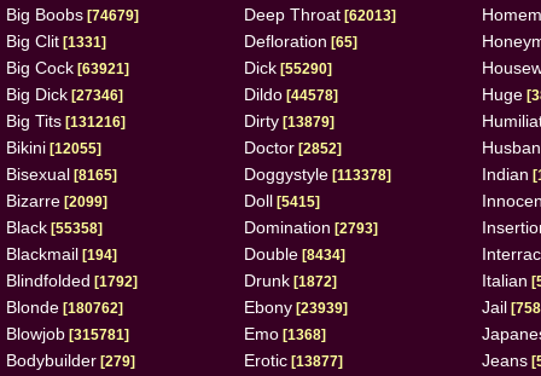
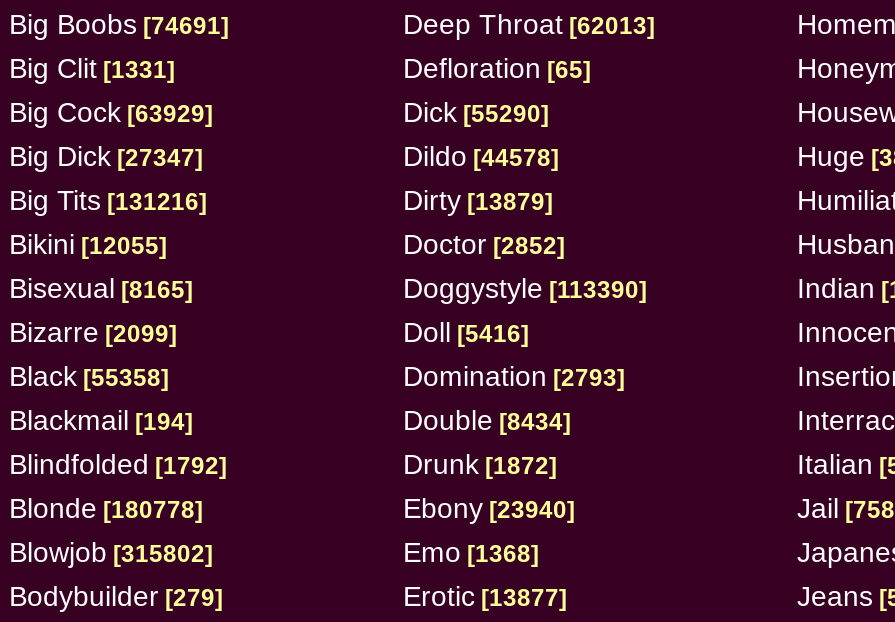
[6,5,139,24] Big Boobs [74679] -> [9,8,229,40] Big Boobs [74691]
[6,58,129,77] Big Cock [63921] -> [9,96,213,128] Big Cock [63929]
[6,85,123,104] Big Dick [27346] -> [9,140,203,172] Big Dick [27347]
[244,164,391,184] Doggystyle [113378] -> [403,272,647,304] Doggystyle [113390]
[244,191,320,210] Doll [5415] -> [403,316,529,348] Doll [5416]
[6,297,123,317] Blonde [180762] -> [9,492,203,524] Blonde [180778]
[244,297,348,317] Ebony [23939] -> [403,492,575,524] Ebony [23940]
[6,324,129,343] Blowjob [315781] -> [9,536,213,568] Blowjob [315802]

